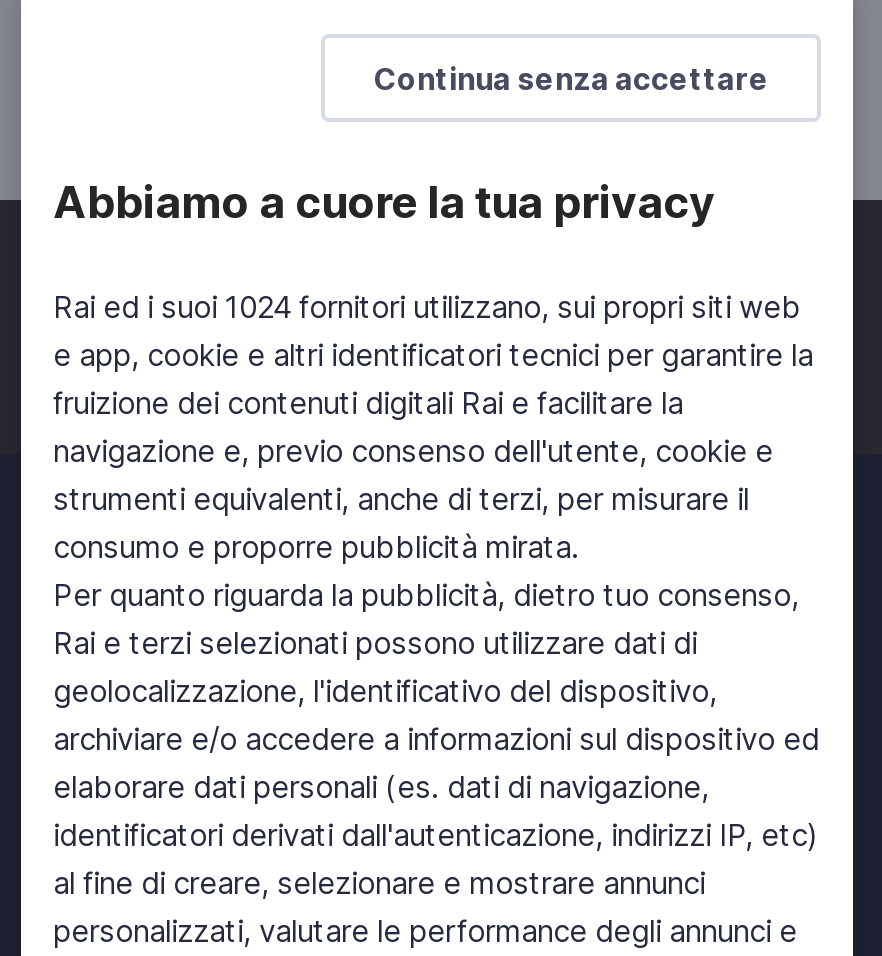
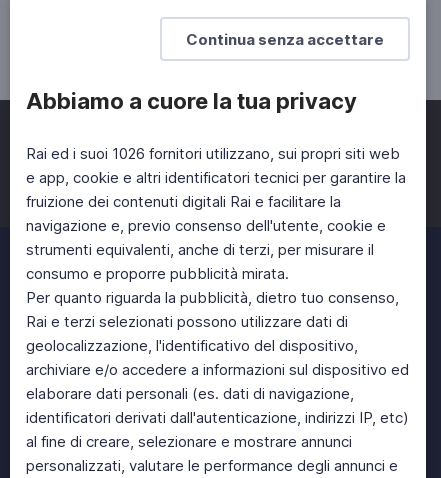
[53,288,801,326] Rai ed i suoi 1024 fornitori utilizzano, sui propri siti web -> [26,144,400,163] Rai ed i suoi 1026 fornitori utilizzano, sui propri siti web

